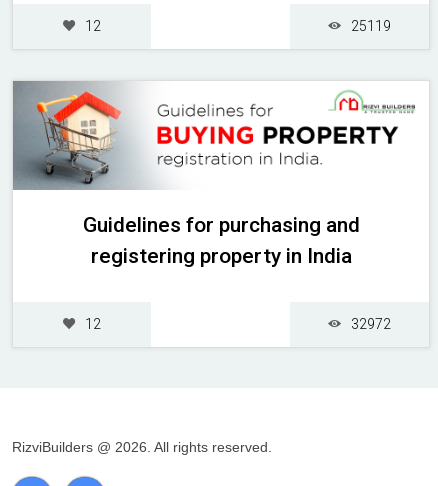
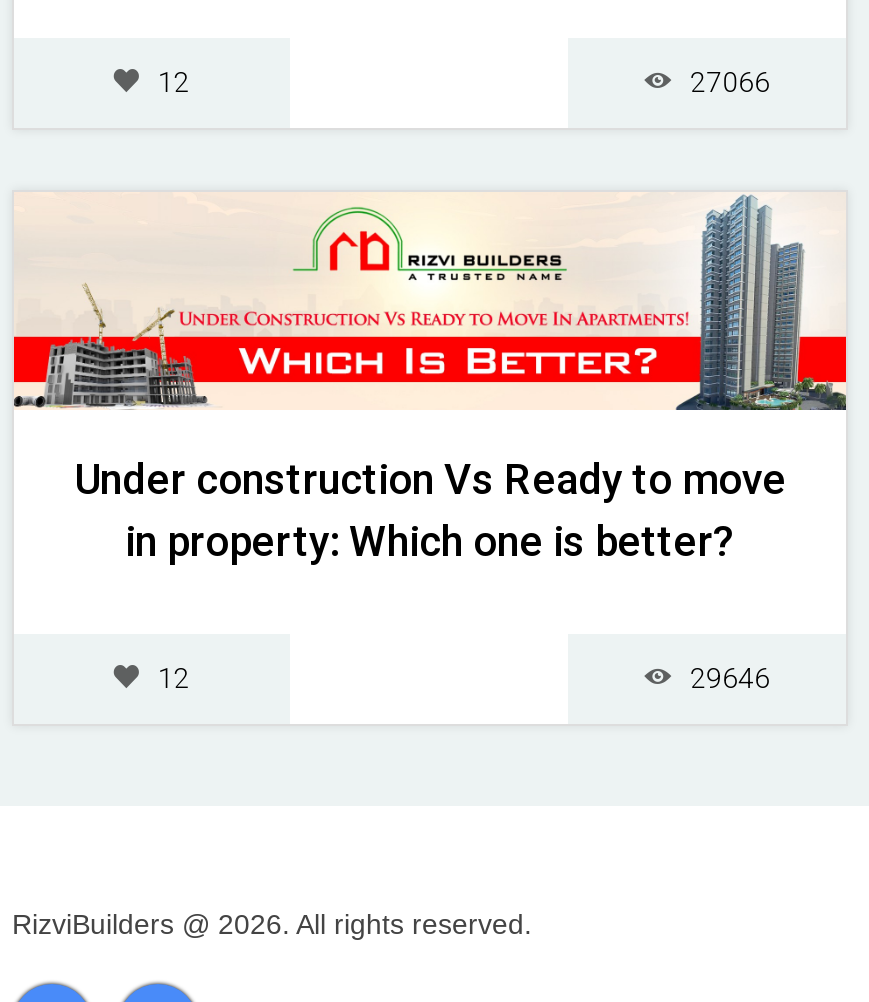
[351,18,391,34] 25119 -> [690,66,770,98] 27066
[12,80,429,268] [image] | Guidelines for purchasing and | registering property in India -> [12,192,848,567] [image] | Under construction Vs Ready to move | in property: Which one is better?
[351,316,391,332] 32972 -> [690,663,770,695] 29646

